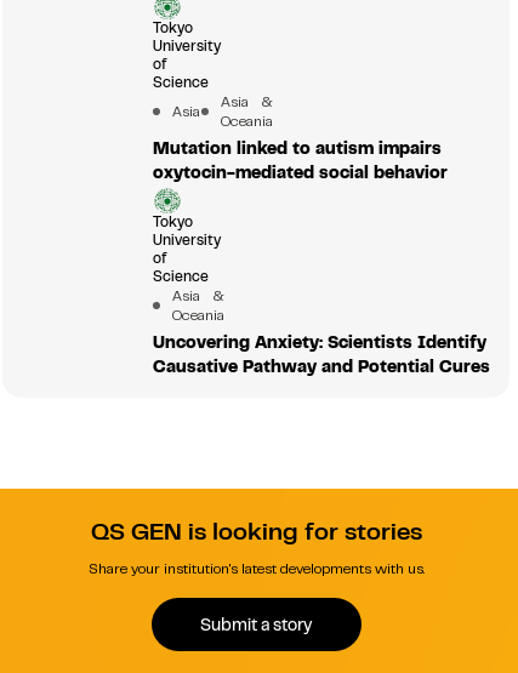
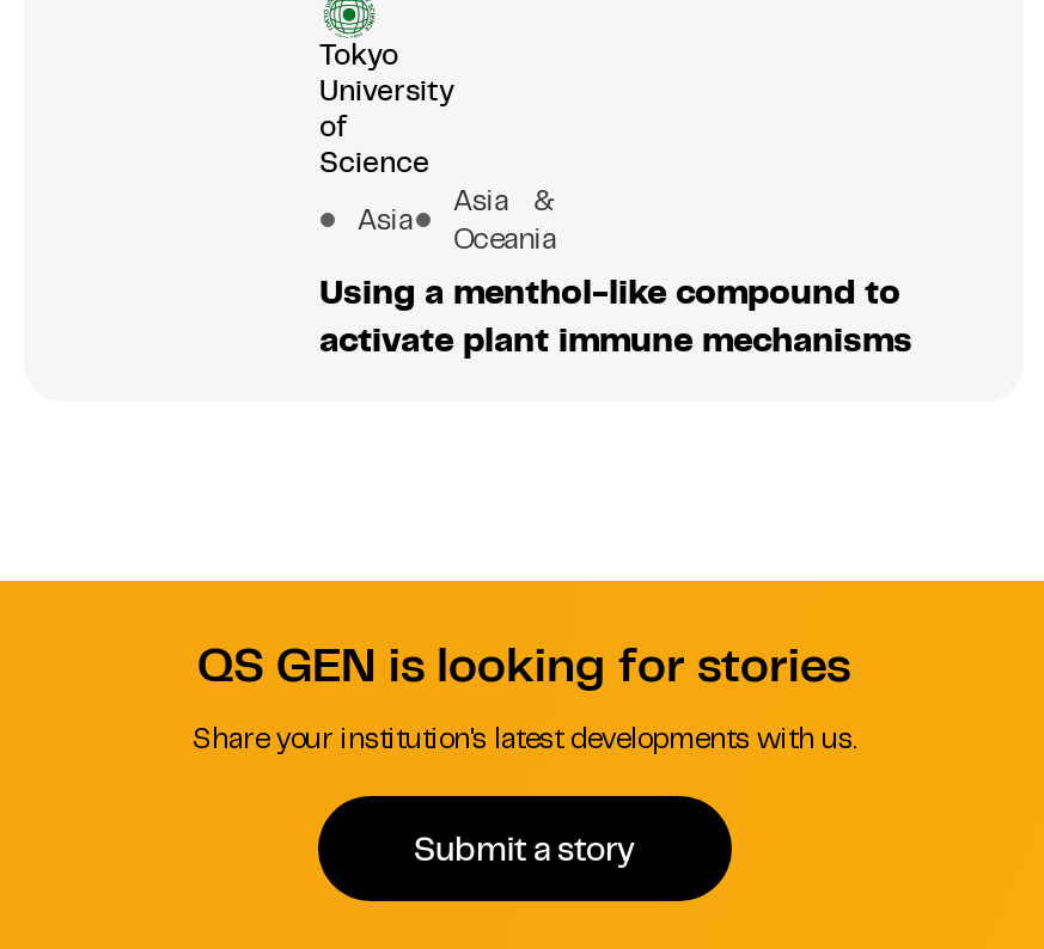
[152,138,490,378] Mutation linked to autism impairs | oxytocin-mediated social behavior | Tokyo | University | of | Science | Asia & | Oceania | Uncovering Anxiety: Scientists Identify | Causative Pathway and Potential Cures -> [320,271,913,362] Using a menthol-like compound to | activate plant immune mechanisms

